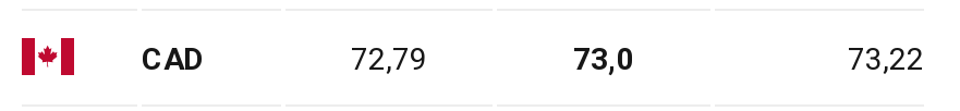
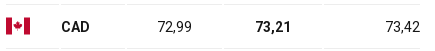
[351,42,427,77] 72,79 -> [157,19,192,35] 72,99
[573,42,634,77] 73,0 -> [255,19,291,35] 73,21
[848,42,924,77] 73,22 -> [385,19,420,35] 73,42

